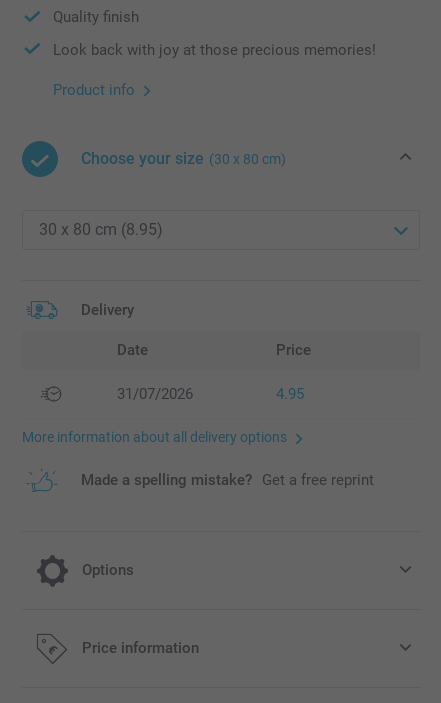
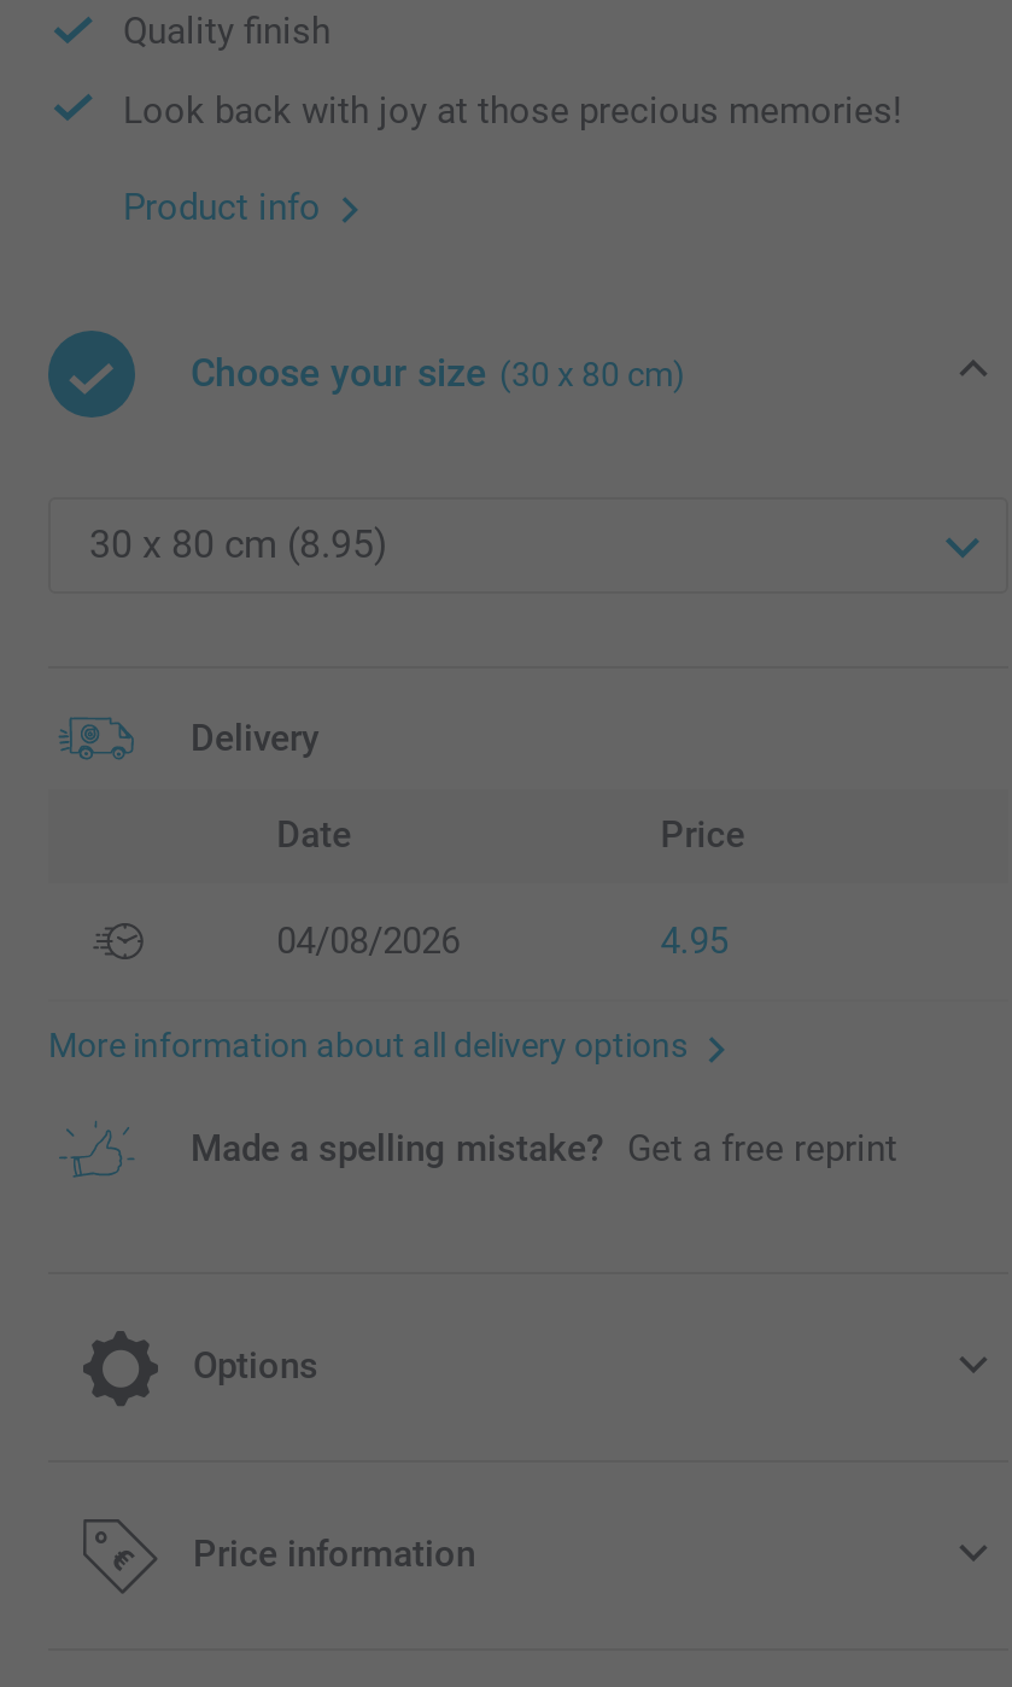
[117,385,193,403] 31/07/2026 -> [276,920,460,964] 04/08/2026

